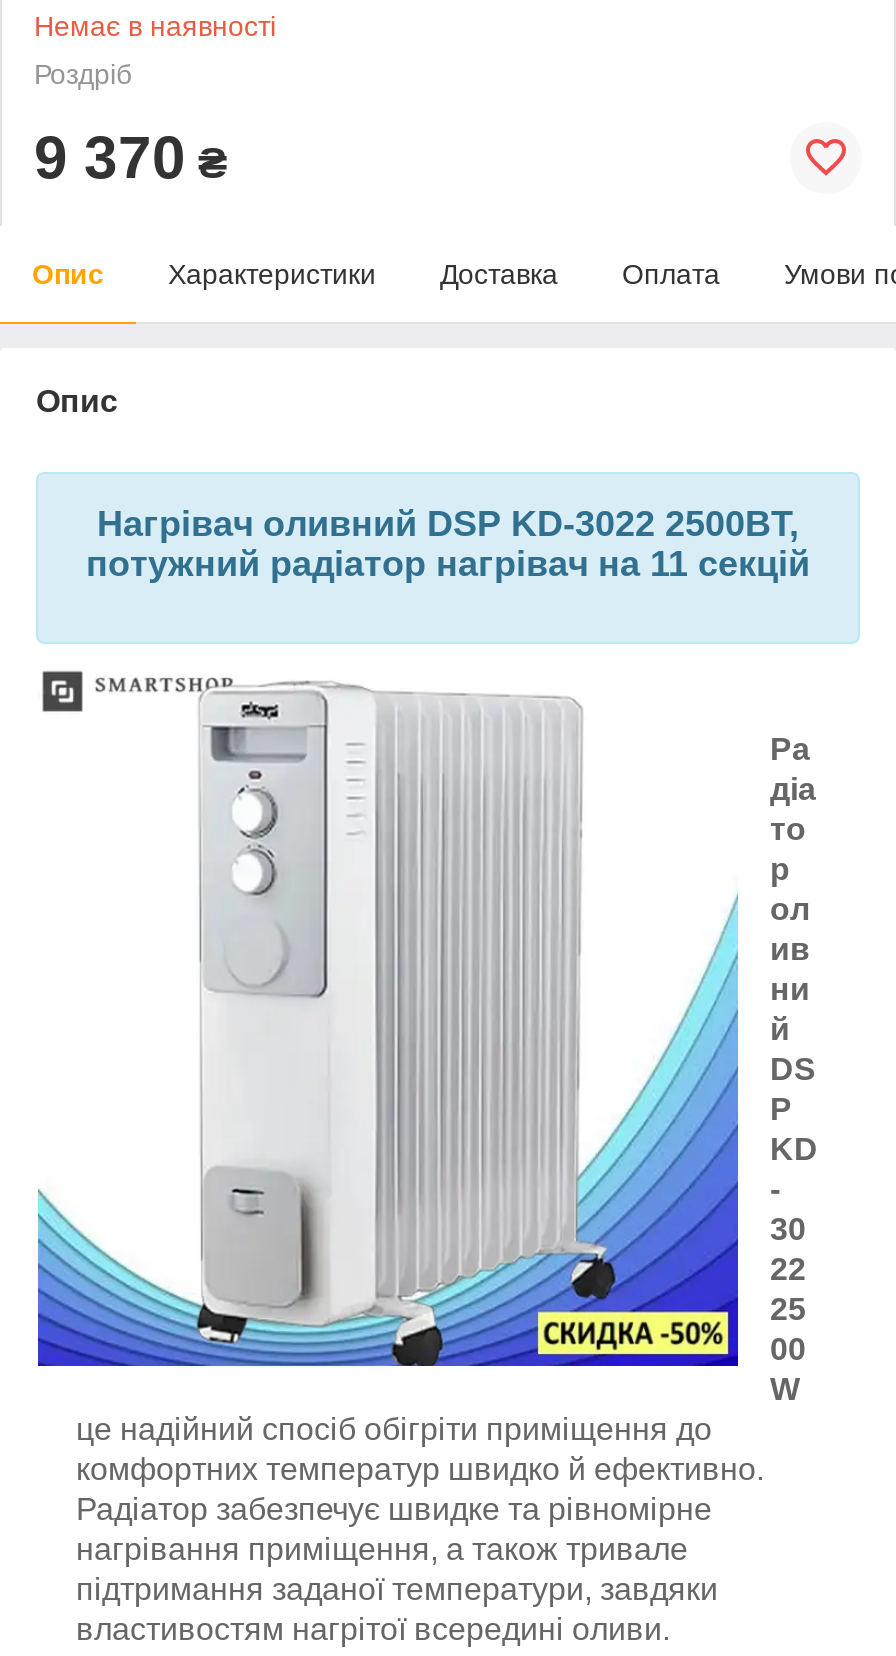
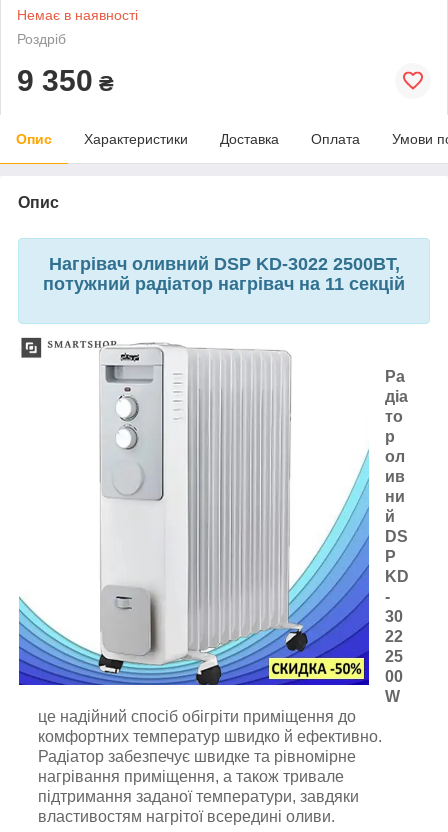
[34,124,228,190] 9 370 ₴ -> [17,64,114,97] 9 350 ₴

